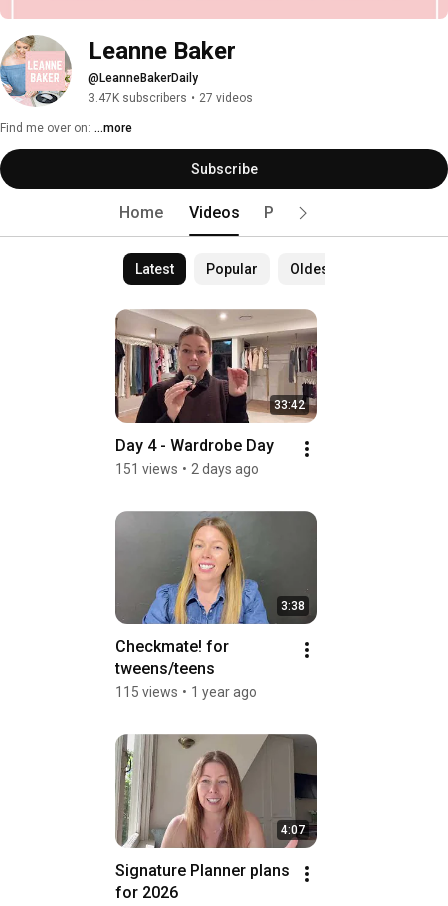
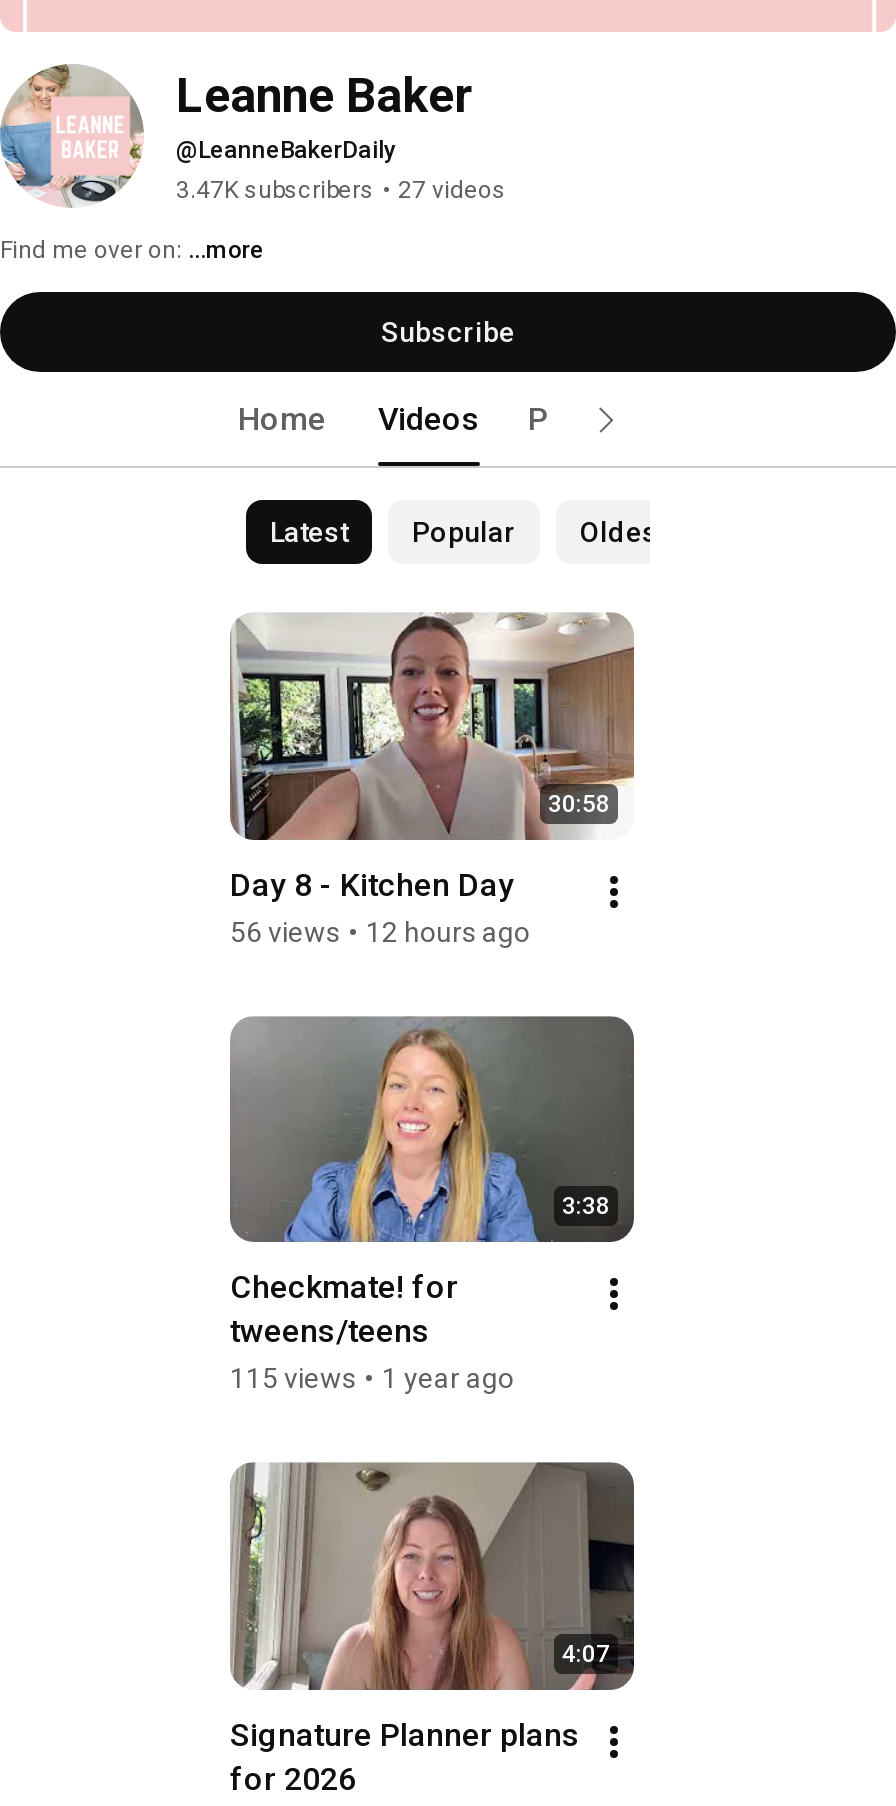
[114,309,318,423] [image] | 33:42 -> [228,614,636,842] [image] | 30:58
[115,436,274,455] Day 4 - Wardrobe Day -> [230,866,514,904] Day 8 - Kitchen Day
[115,461,259,477] 151 views • 2 days ago -> [230,916,530,948] 56 views • 12 hours ago

